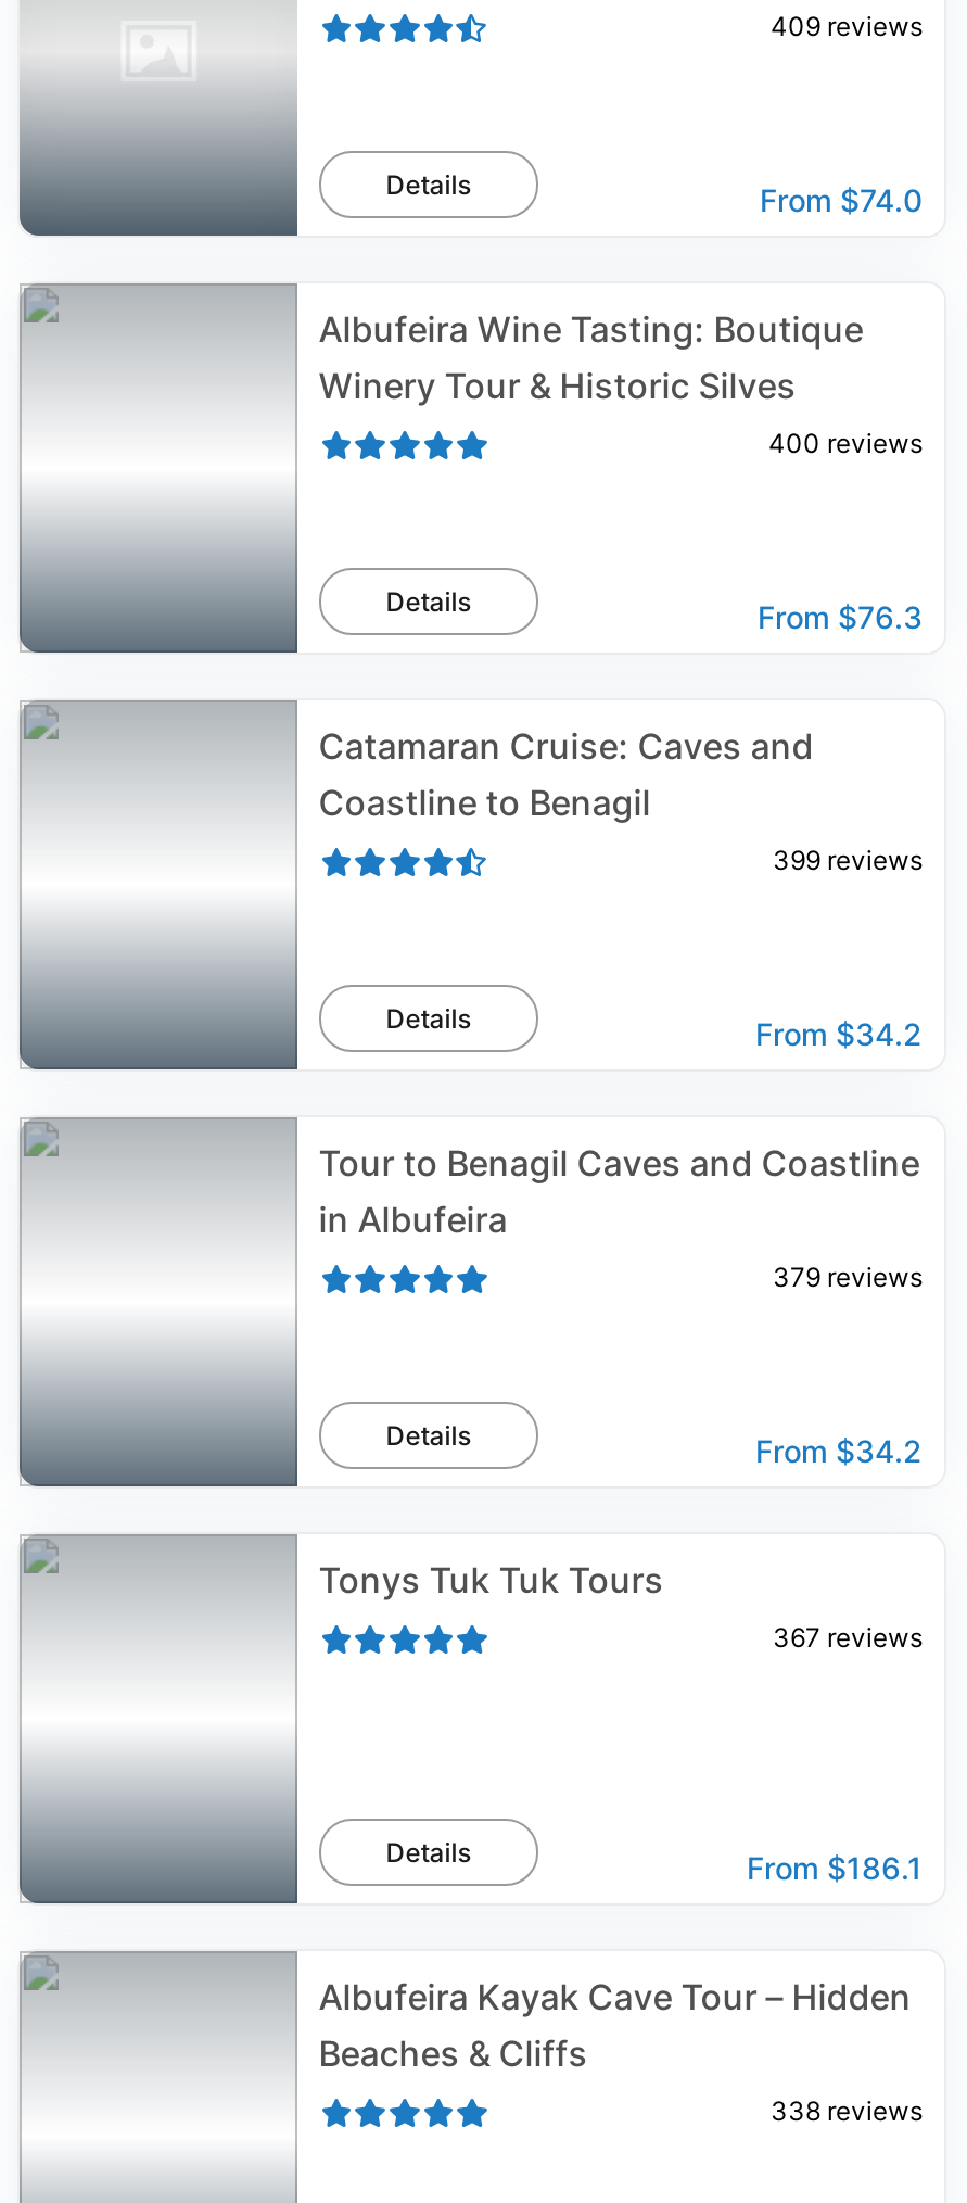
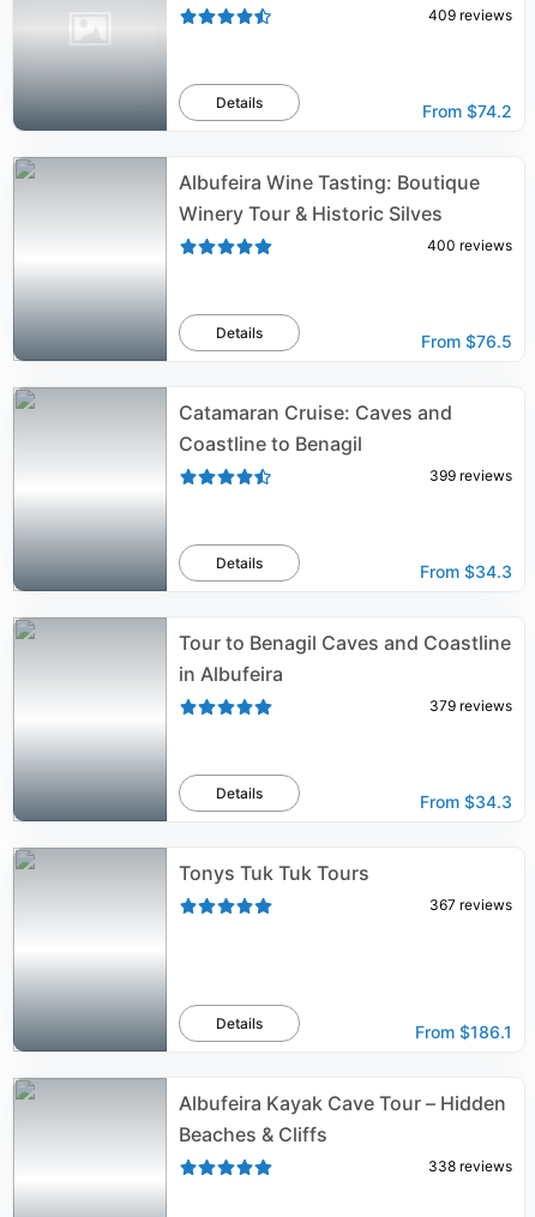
[760,181,923,218] From $74.0 -> [422,101,512,121] From $74.2
[758,598,923,635] From $76.3 -> [421,331,512,351] From $76.5
[755,1015,923,1052] From $34.2 -> [420,561,512,582] From $34.3
[755,1432,923,1469] From $34.2 -> [420,791,512,812] From $34.3

